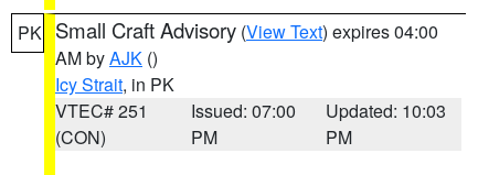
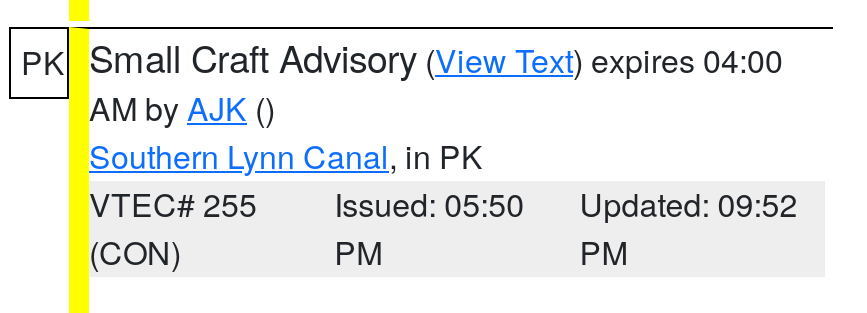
[55,72,174,123] Icy Strait, in PK | VTEC# 251 -> [89,133,483,227] Southern Lynn Canal, in PK | VTEC# 255
[191,98,295,123] Issued: 07:00 -> [334,181,524,227] Issued: 05:50
[326,98,446,123] Updated: 10:03 -> [579,181,797,227] Updated: 09:52

